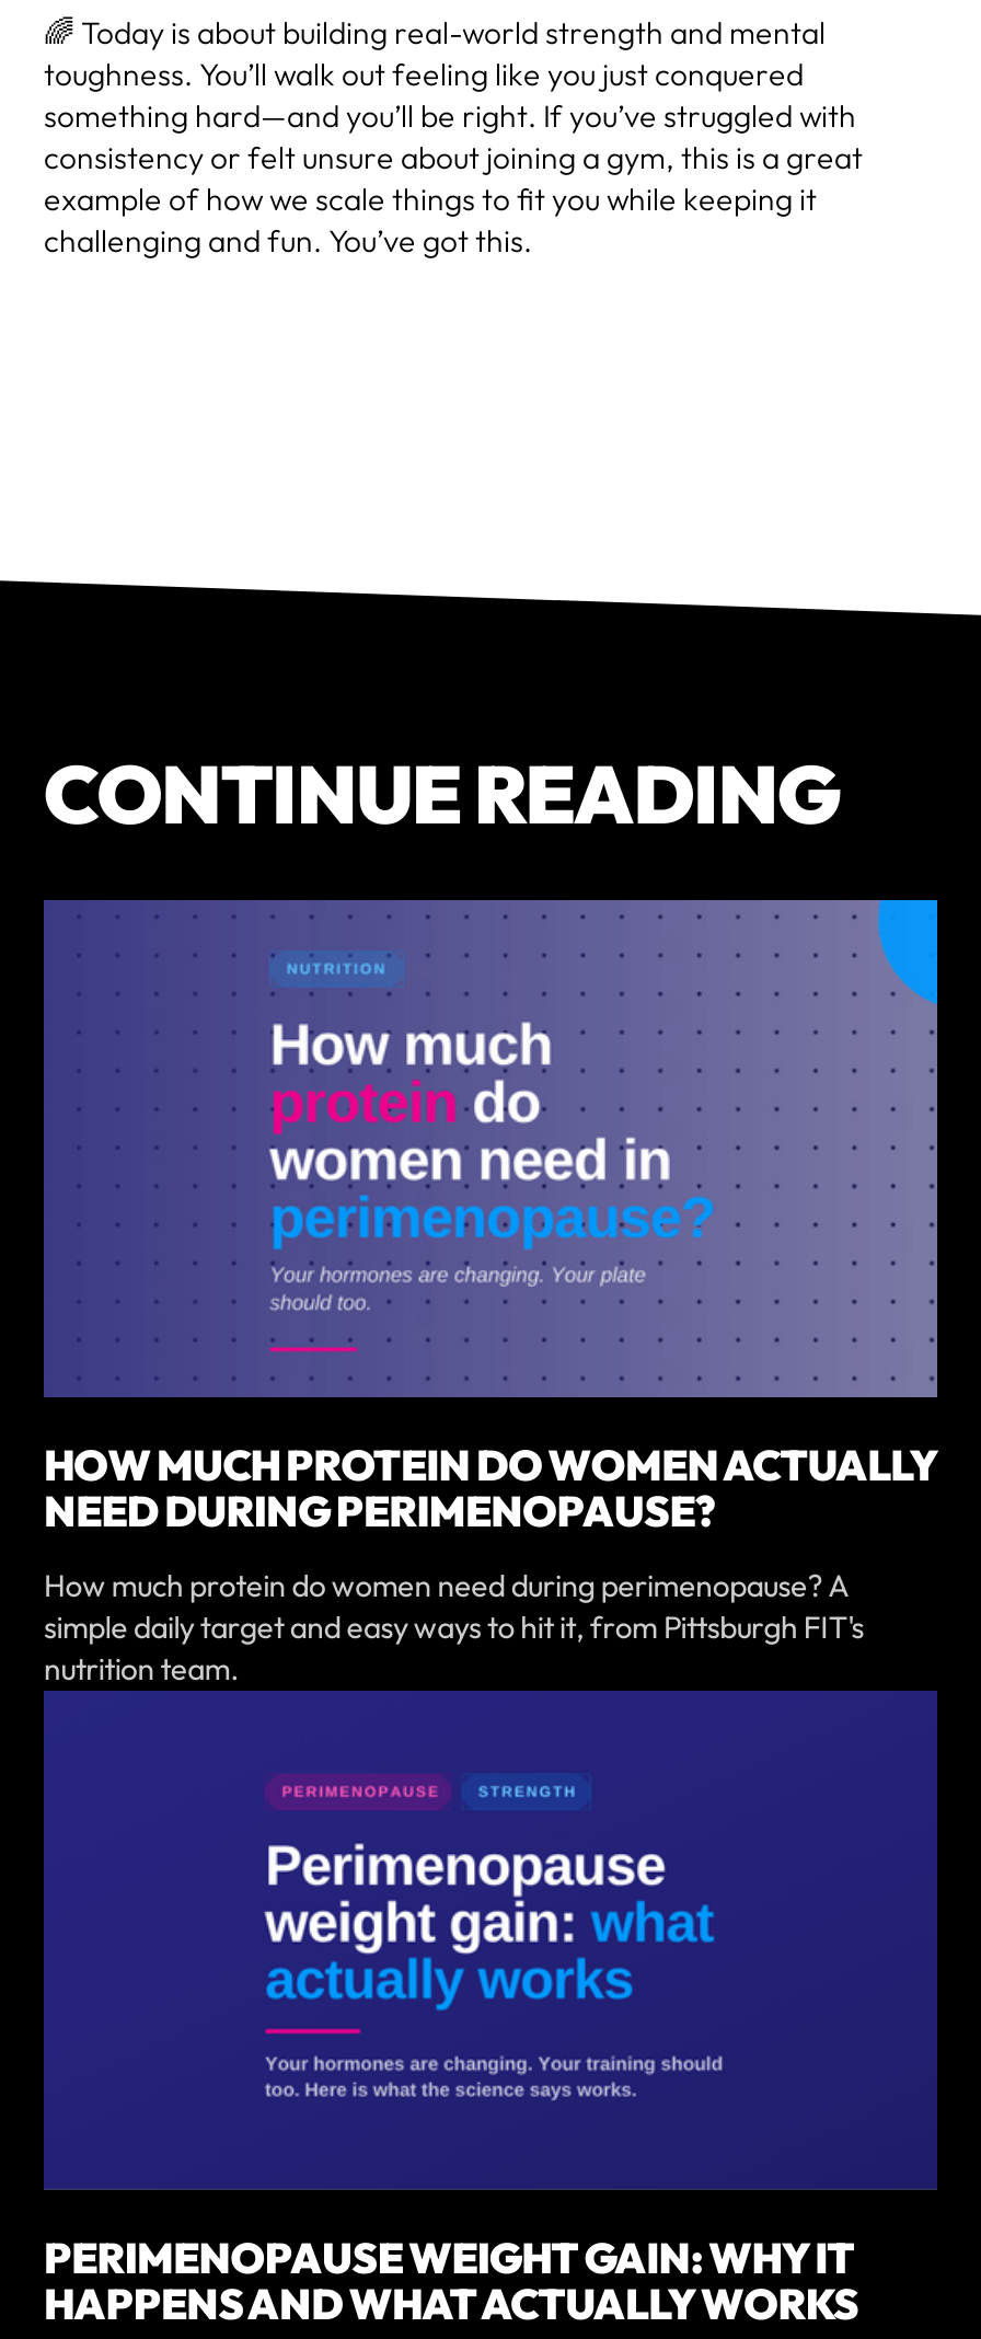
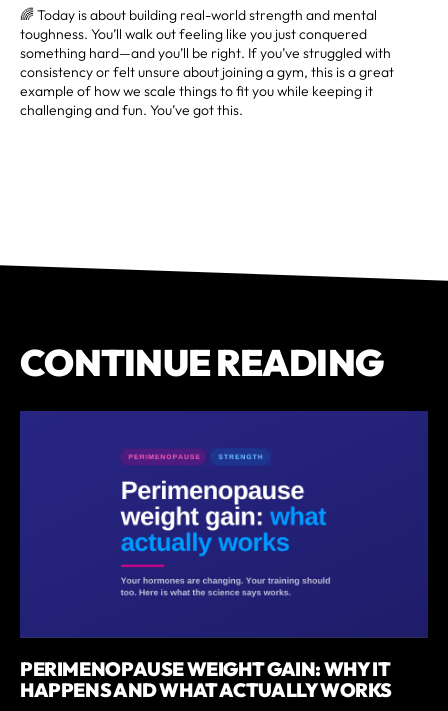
[44,898,937,1689] [image] | HOW MUCH PROTEIN DO WOMEN ACTUALLY | NEED DURING PERIMENOPAUSE? | How much protein do women need during perimenopause? A | simple daily target and easy ways to hit it, from Pittsburgh FIT's | nutrition team. -> none

